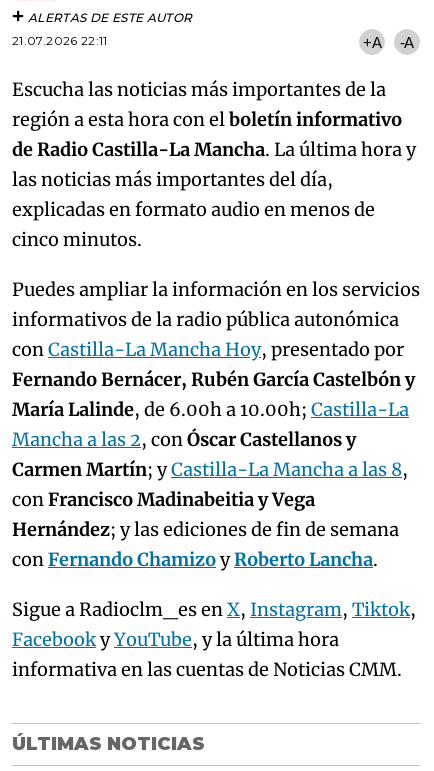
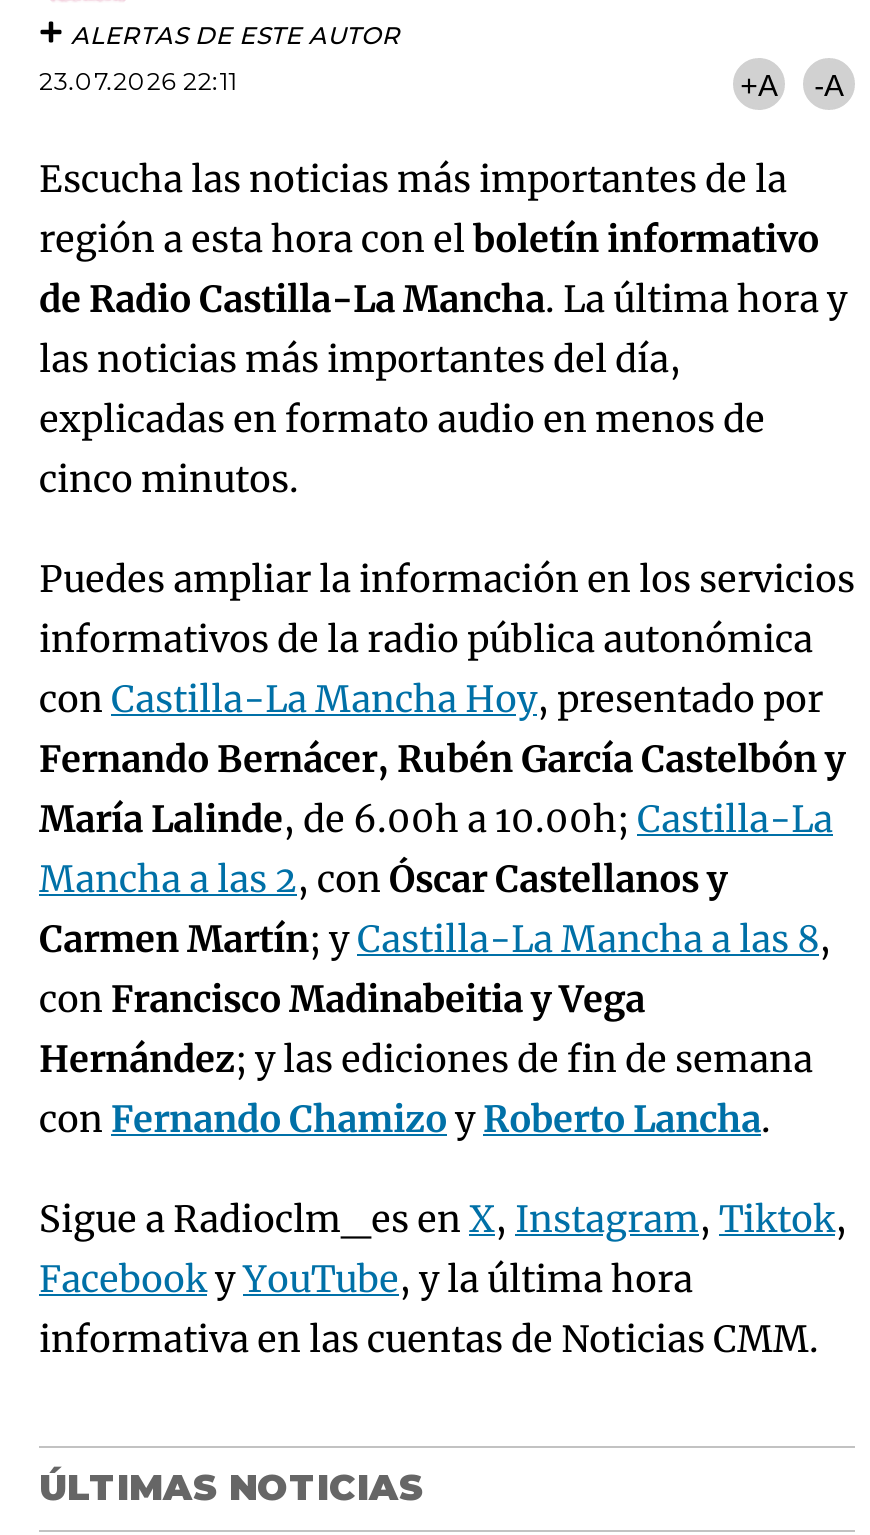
[12,33,108,48] 21.07.2026 22:11 -> [39,66,237,96] 23.07.2026 22:11

